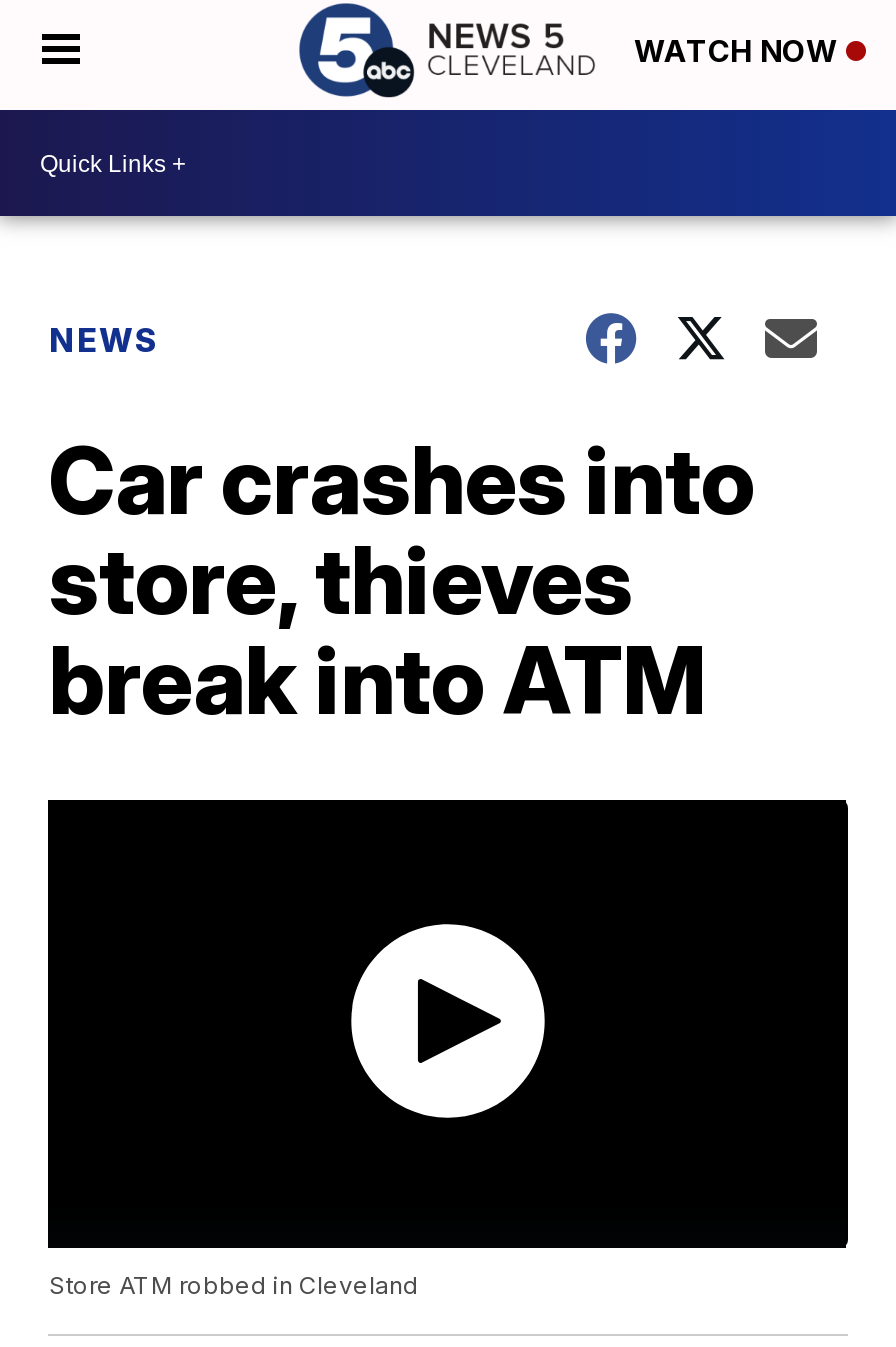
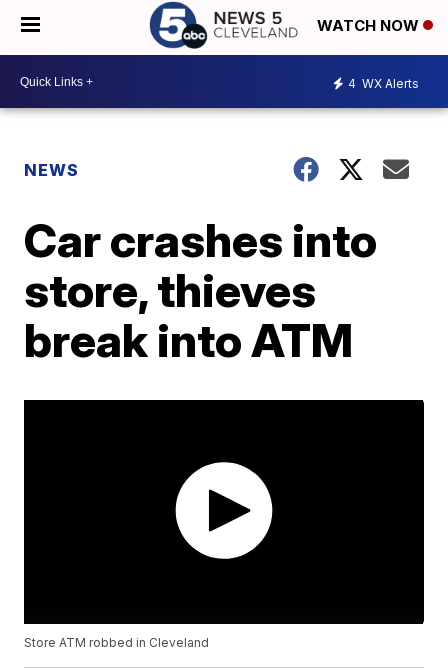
none -> [348,75,419,90] 4 WX Alerts

